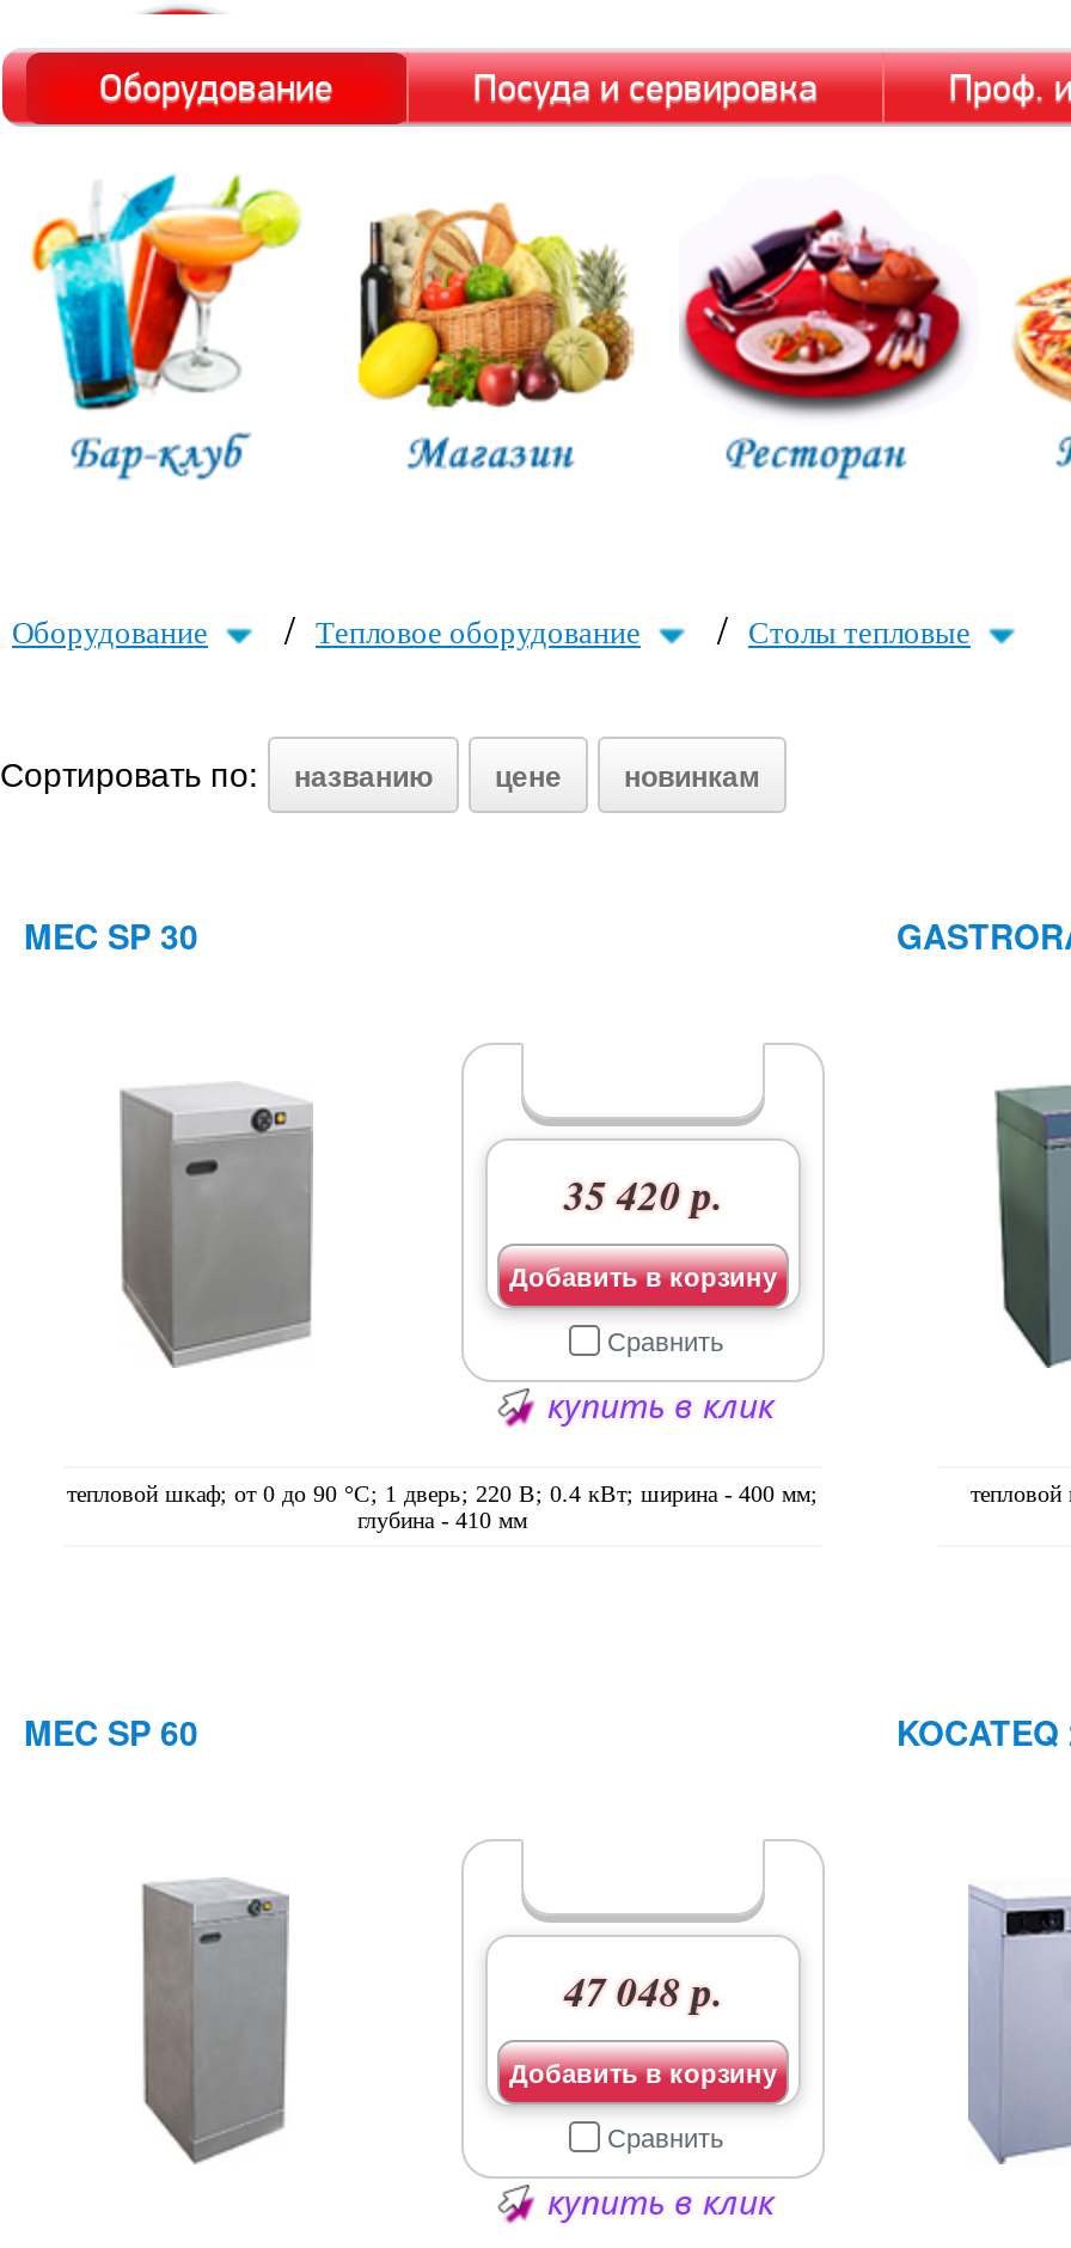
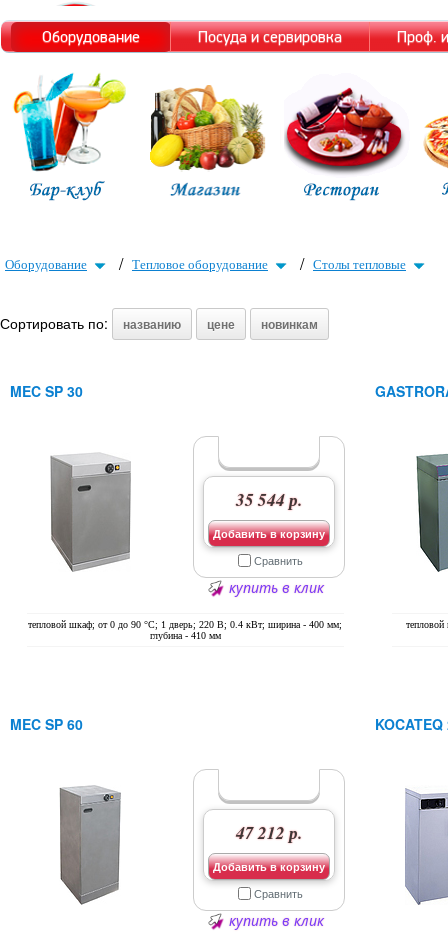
[564,1167,722,1224] 35 420 р. -> [236,488,302,512] 35 544 р.
[564,1963,722,2021] 47 048 р. -> [236,821,302,845] 47 212 р.

